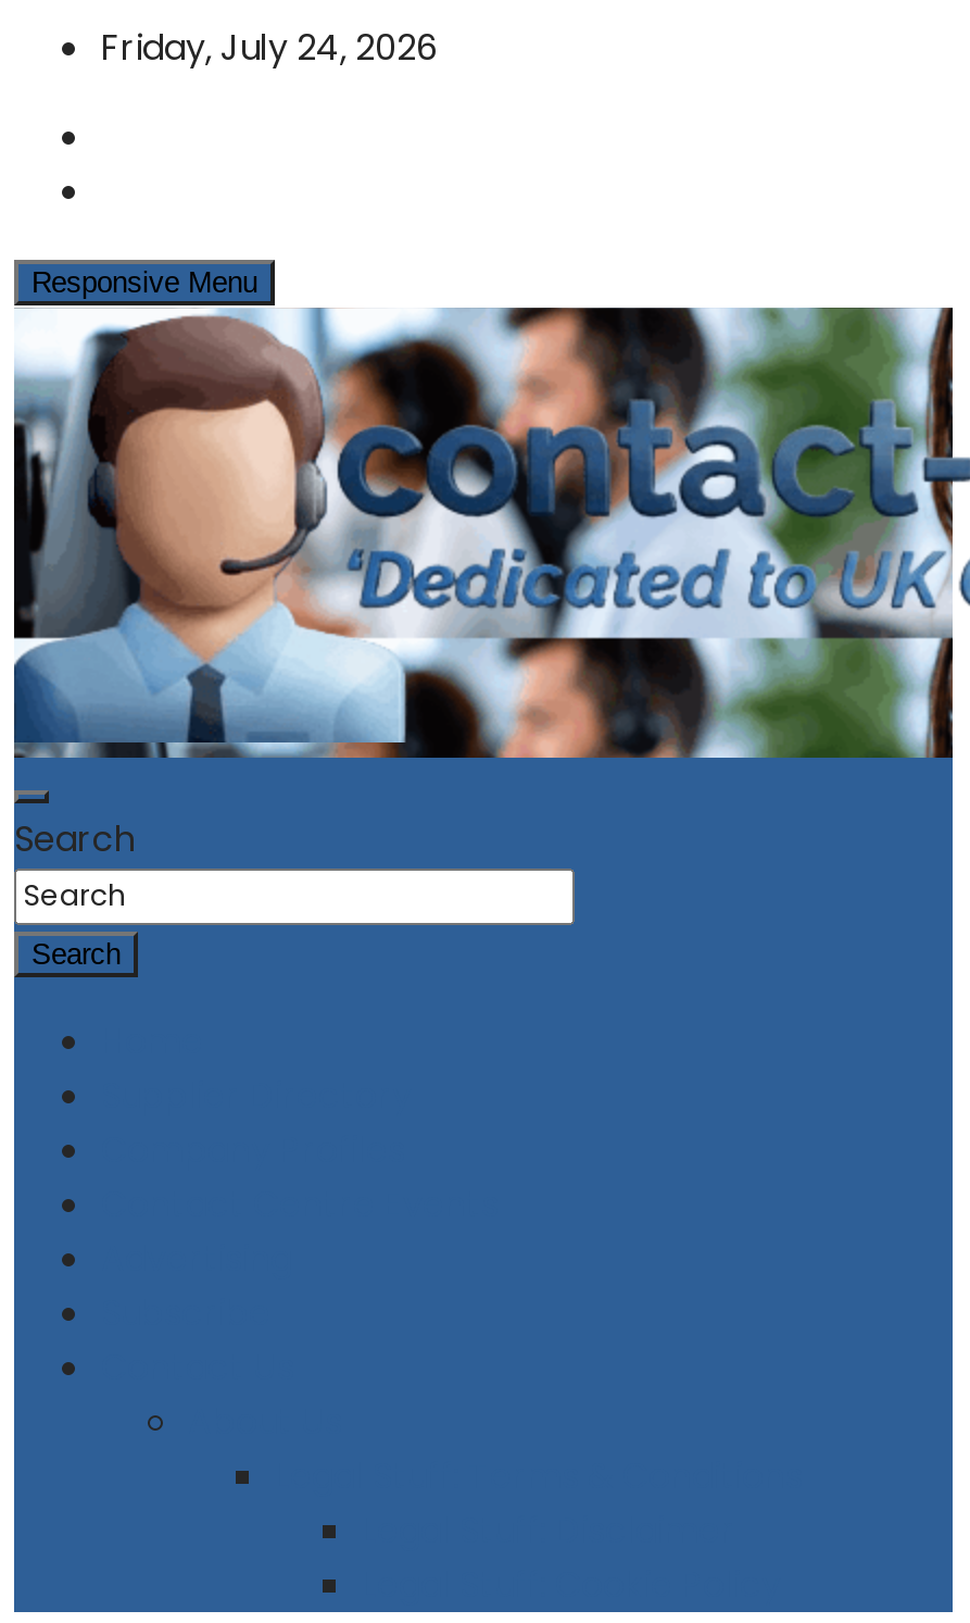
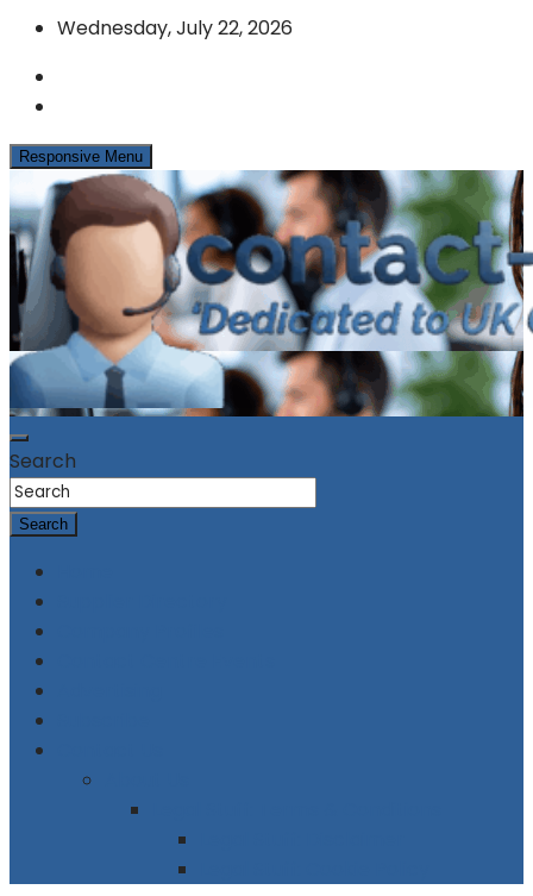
[101,23,438,73] Friday, July 24, 2026 -> [57,14,293,42] Wednesday, July 22, 2026

